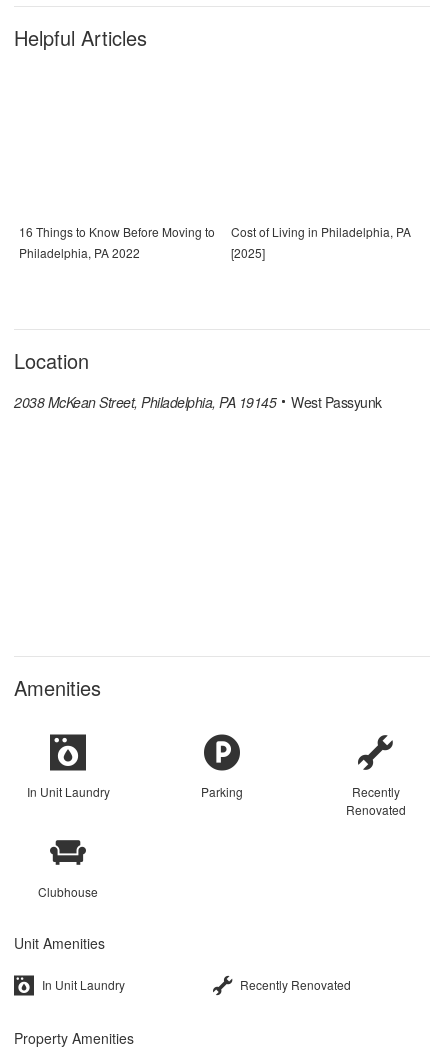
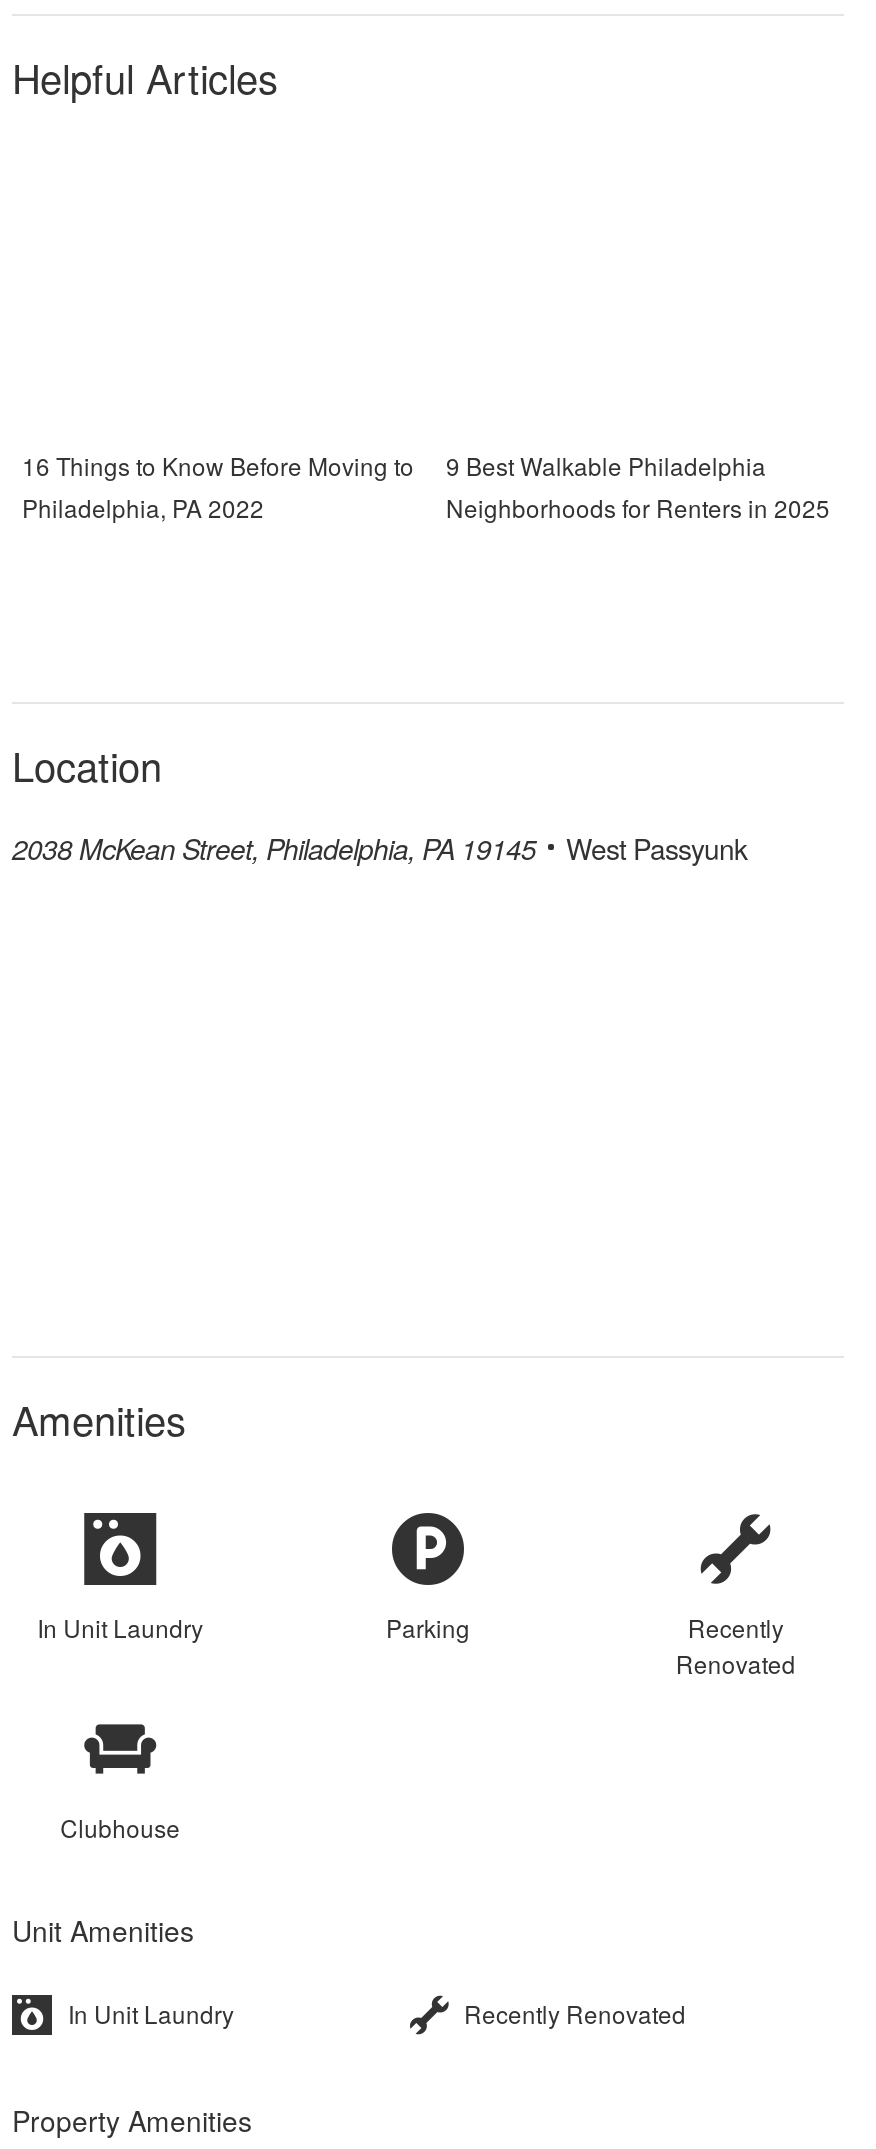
[231,223,411,261] Cost of Living in Philadelphia, PA | [2025] -> [446,448,830,524] 9 Best Walkable Philadelphia | Neighborhoods for Renters in 2025

